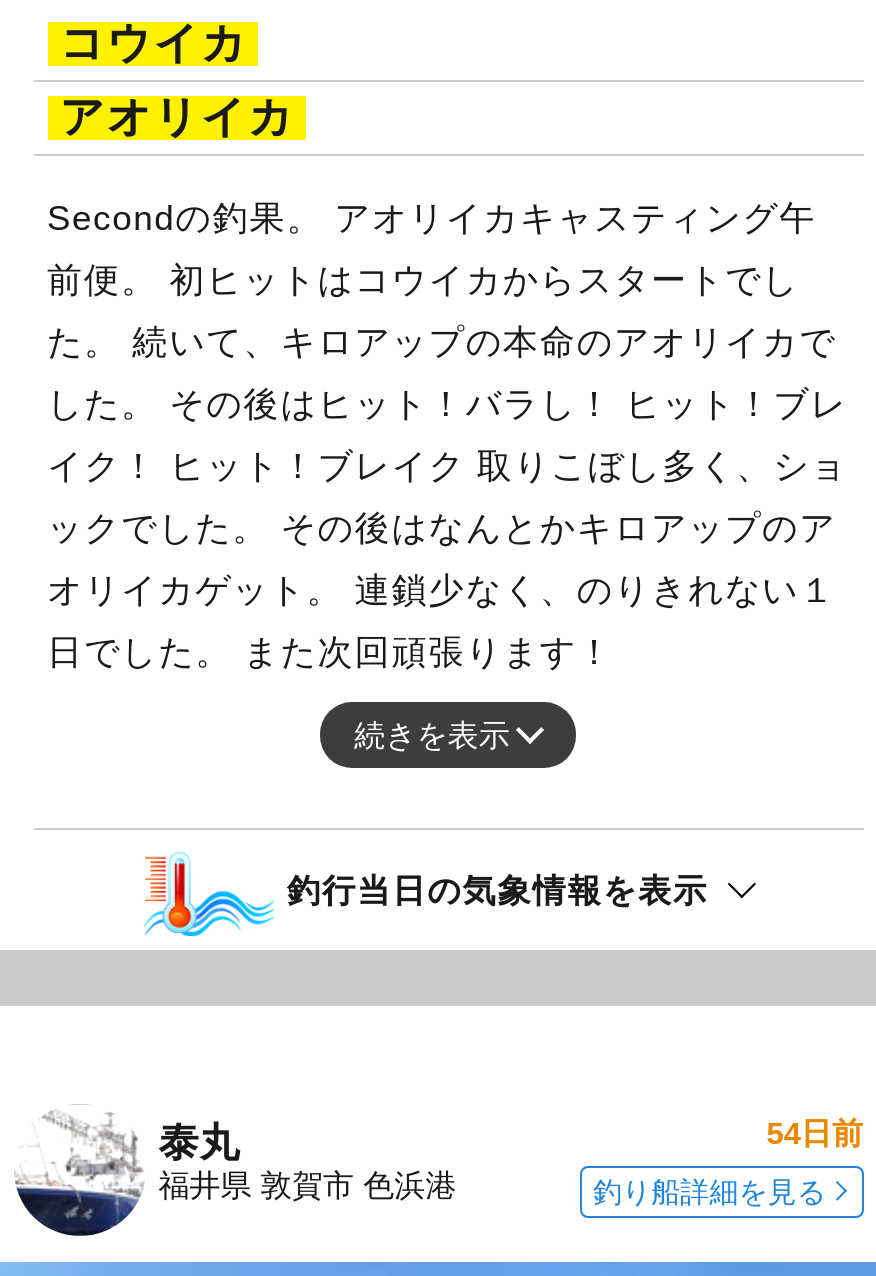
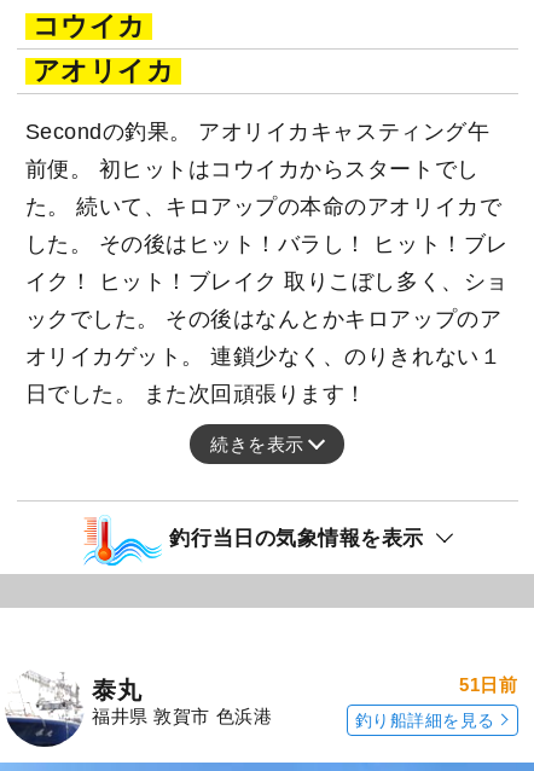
[767,1115,863,1149] 54日前 -> [459,674,518,694] 51日前

